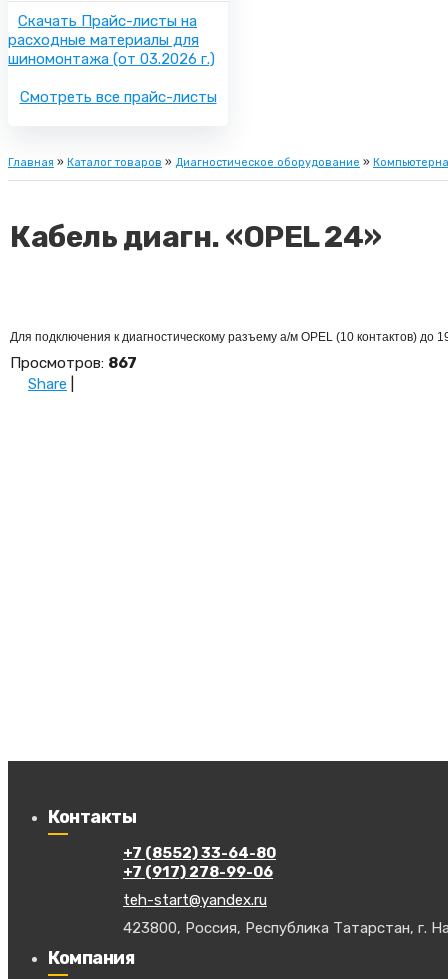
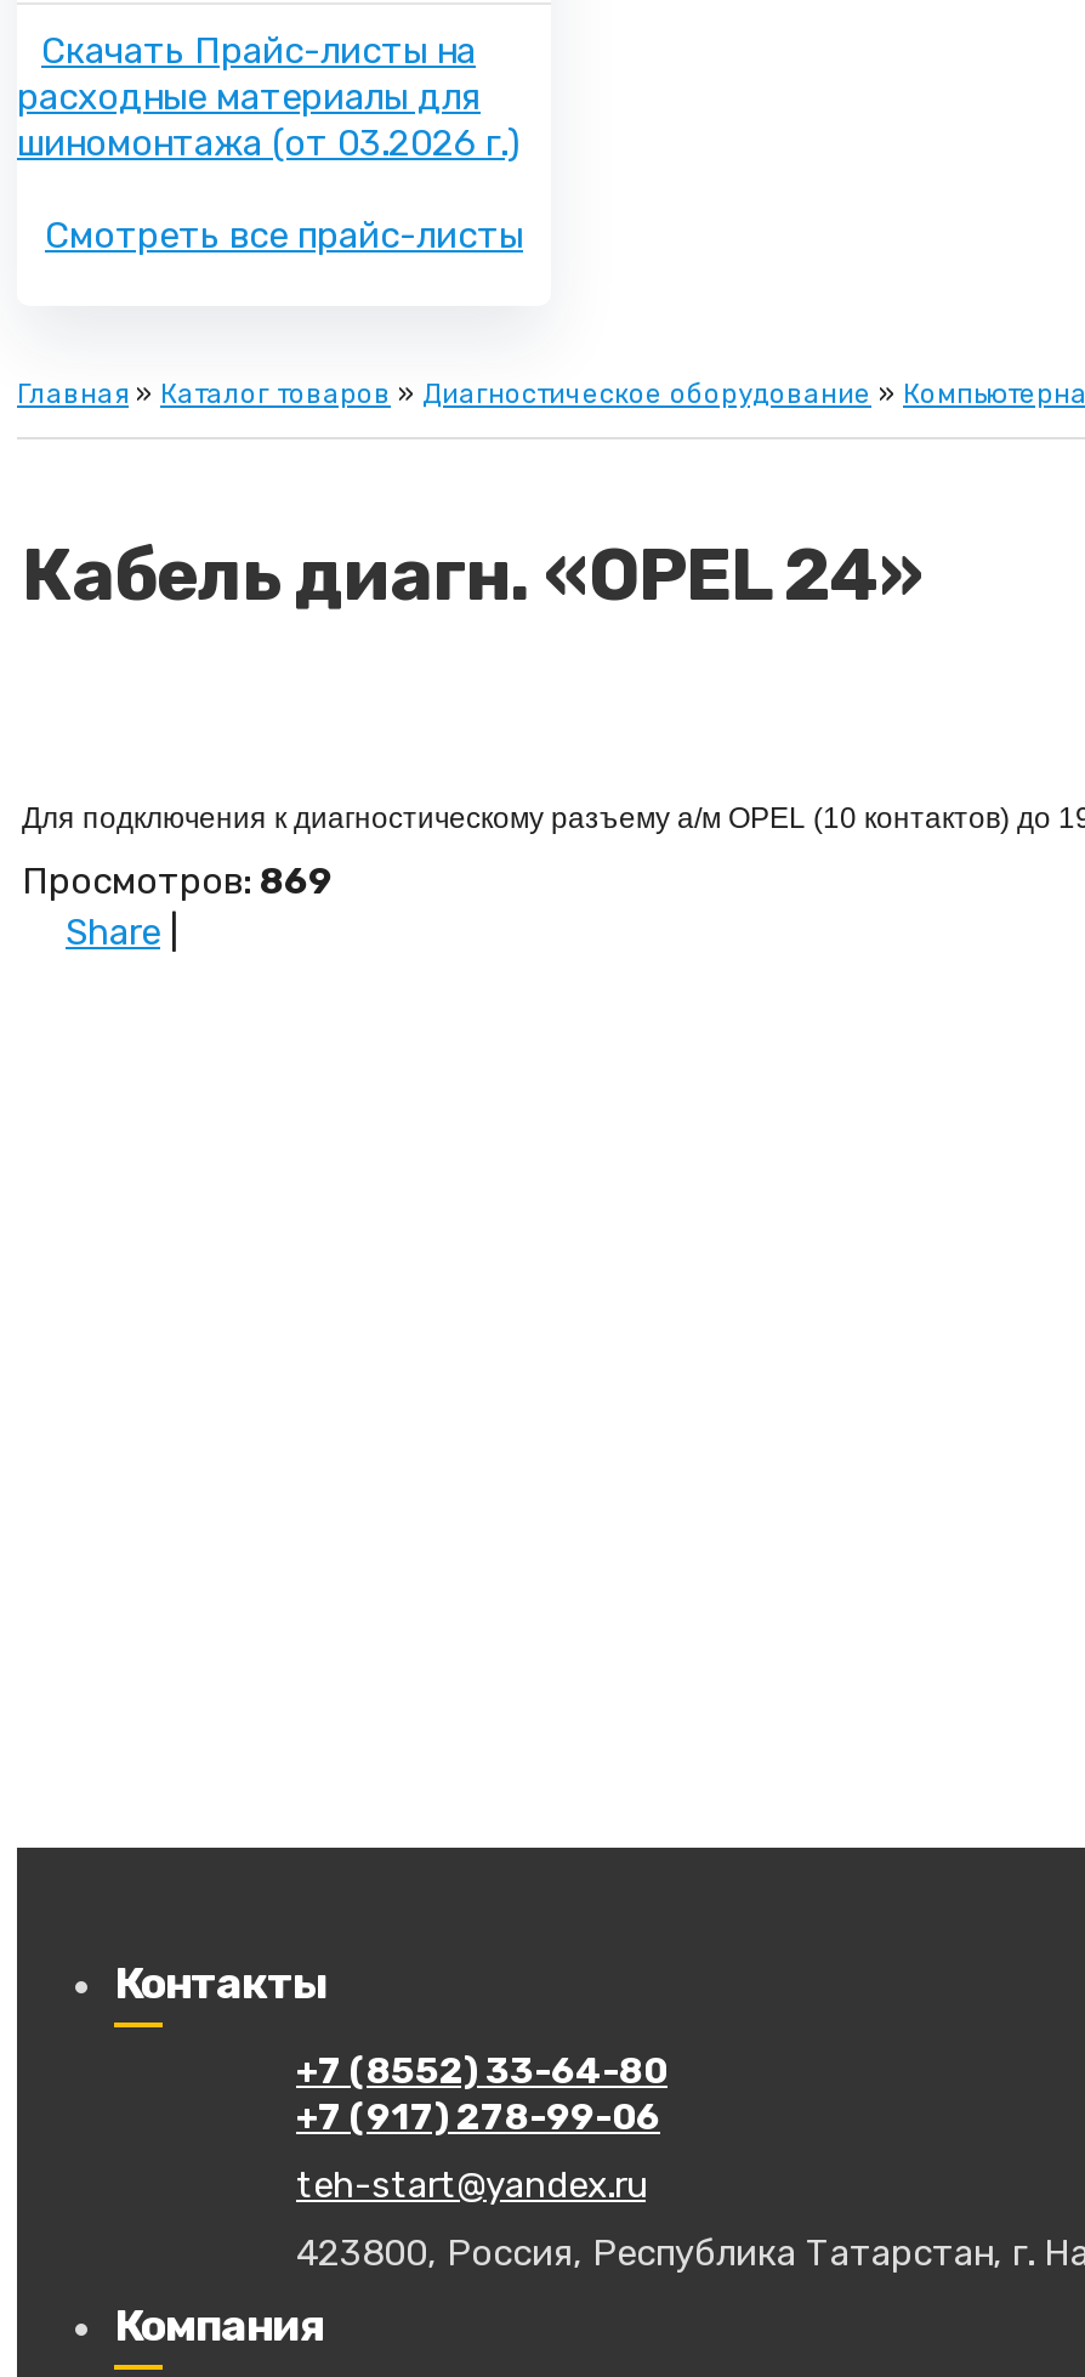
[10,354,137,372] Просмотров: 867 -> [22,860,333,904] Просмотров: 869

